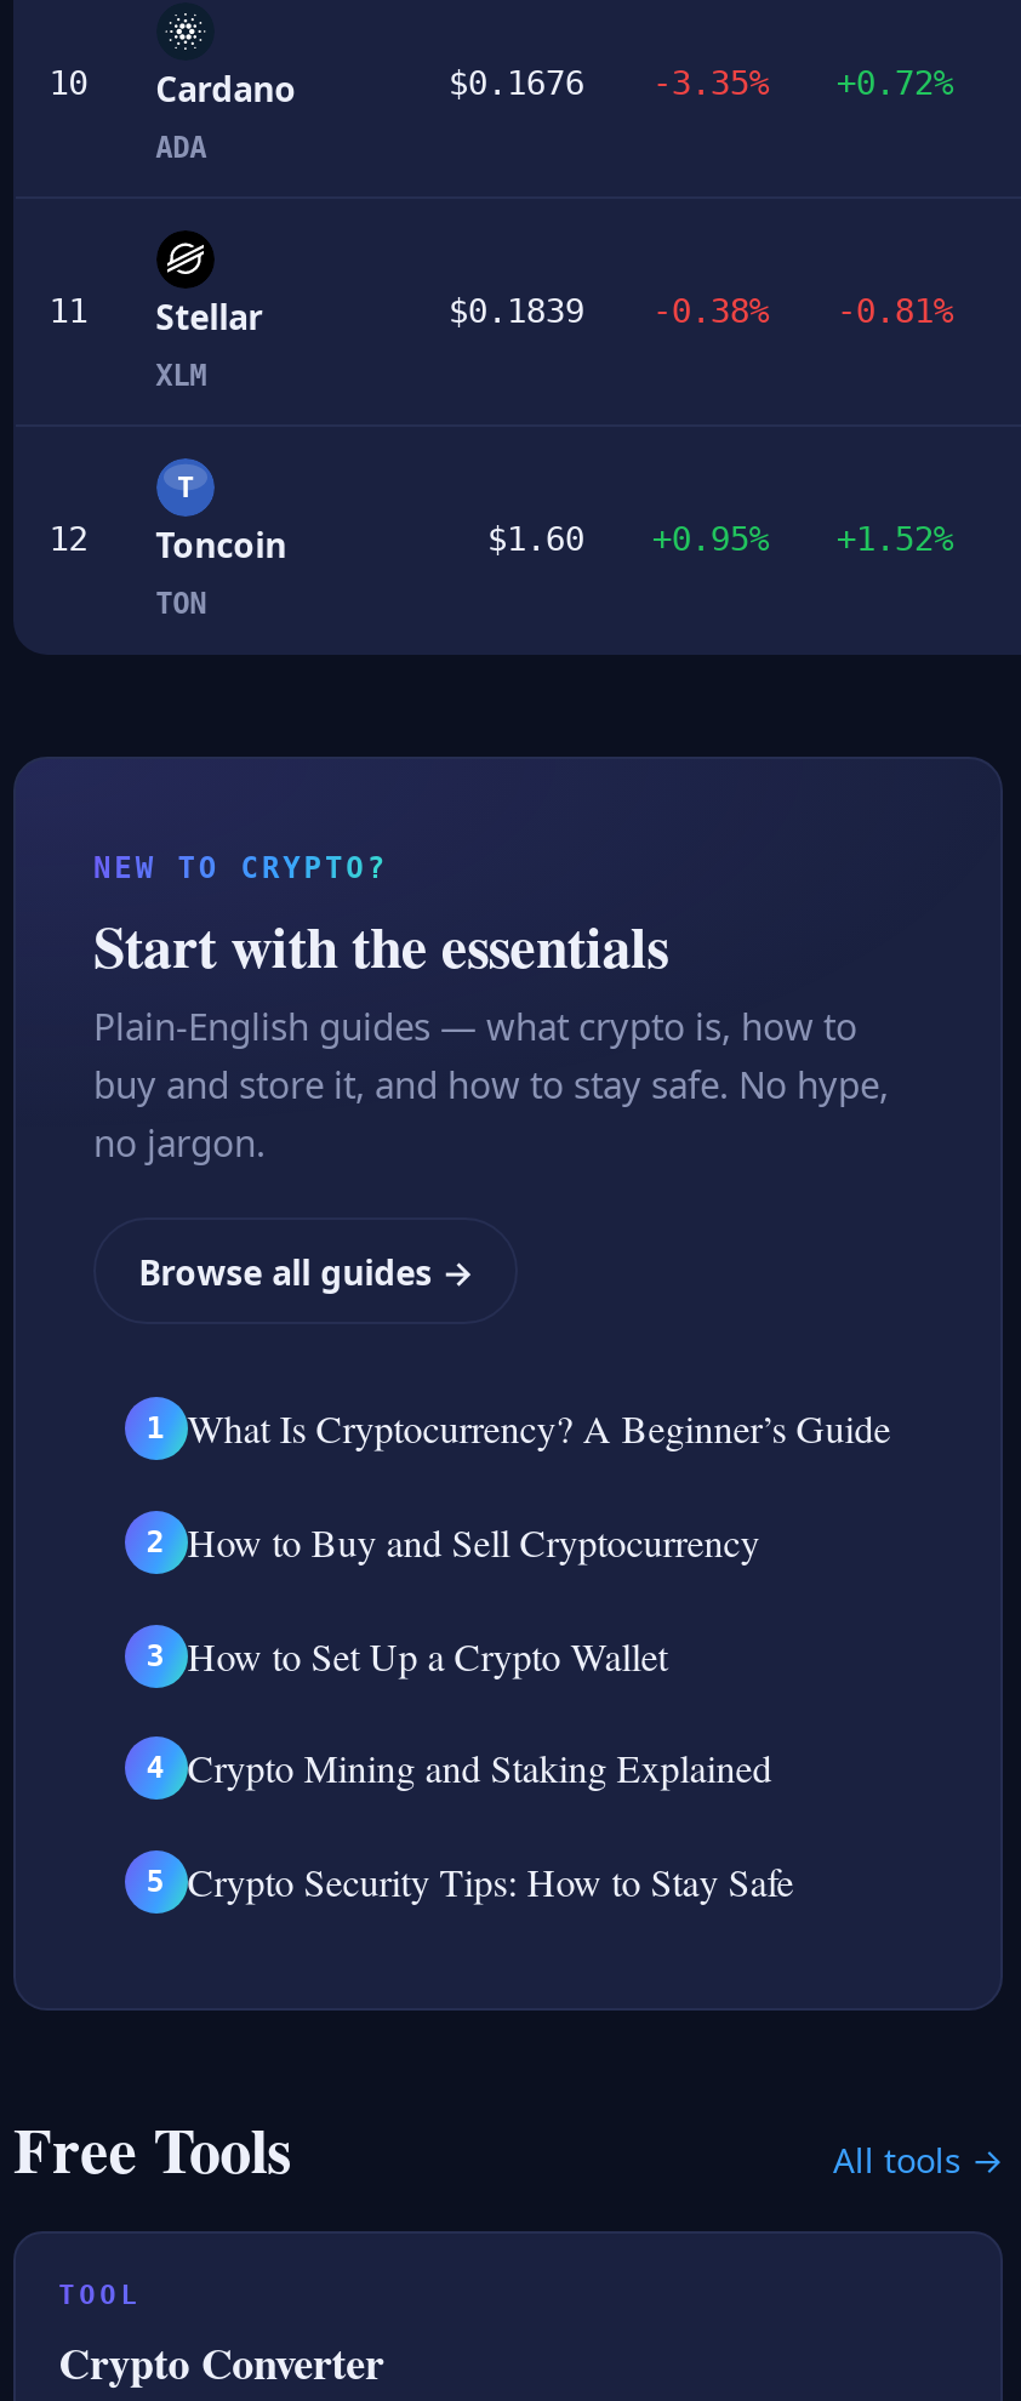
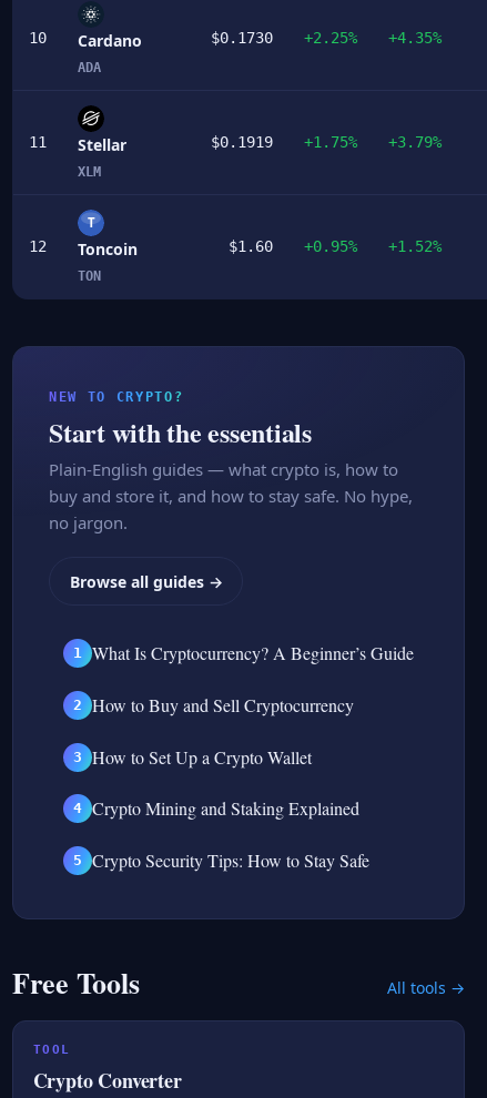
[448,64,584,103] $0.1676 -> [211,29,273,47] $0.1730
[652,64,769,103] -3.35% -> [304,29,358,47] +2.25%
[836,64,953,103] +0.72% -> [389,29,442,47] +4.35%
[448,292,584,331] $0.1839 -> [211,133,273,151] $0.1919
[652,292,769,331] -0.38% -> [304,133,358,151] +1.75%
[836,292,953,331] -0.81% -> [389,133,442,151] +3.79%

